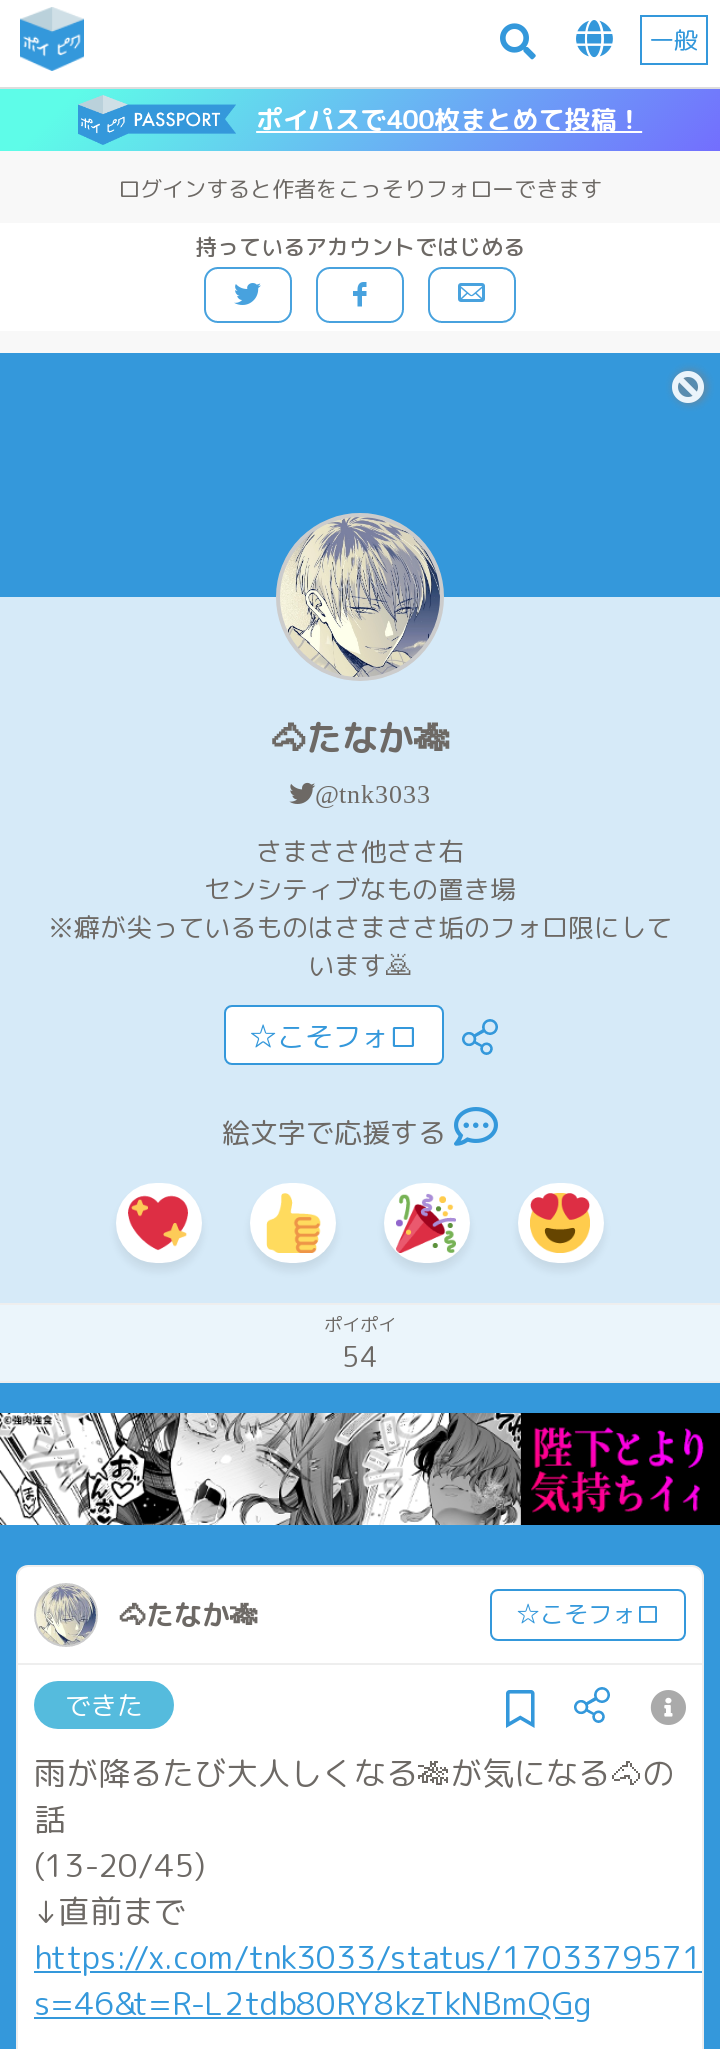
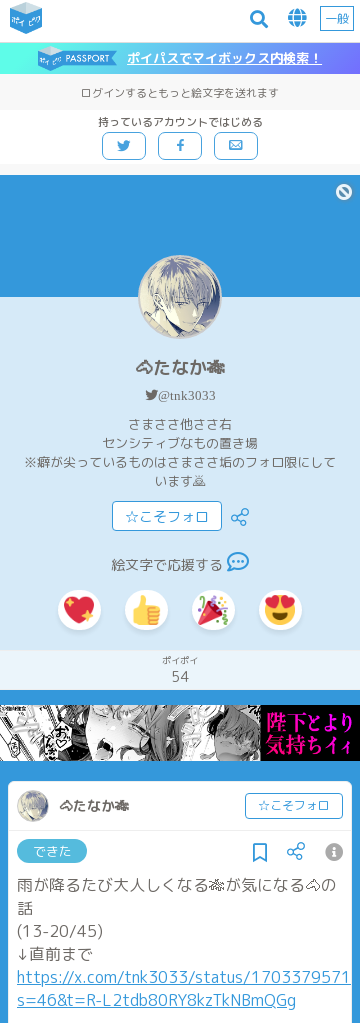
[256,101,642,137] ポイパスで400枚まとめて投稿！ -> [127,49,322,67] ポイパスでマイボックス内検索！
[118,173,602,205] ログインすると作者をこっそりフォローできます -> [81,85,279,101] ログインするともっと絵文字を送れます

